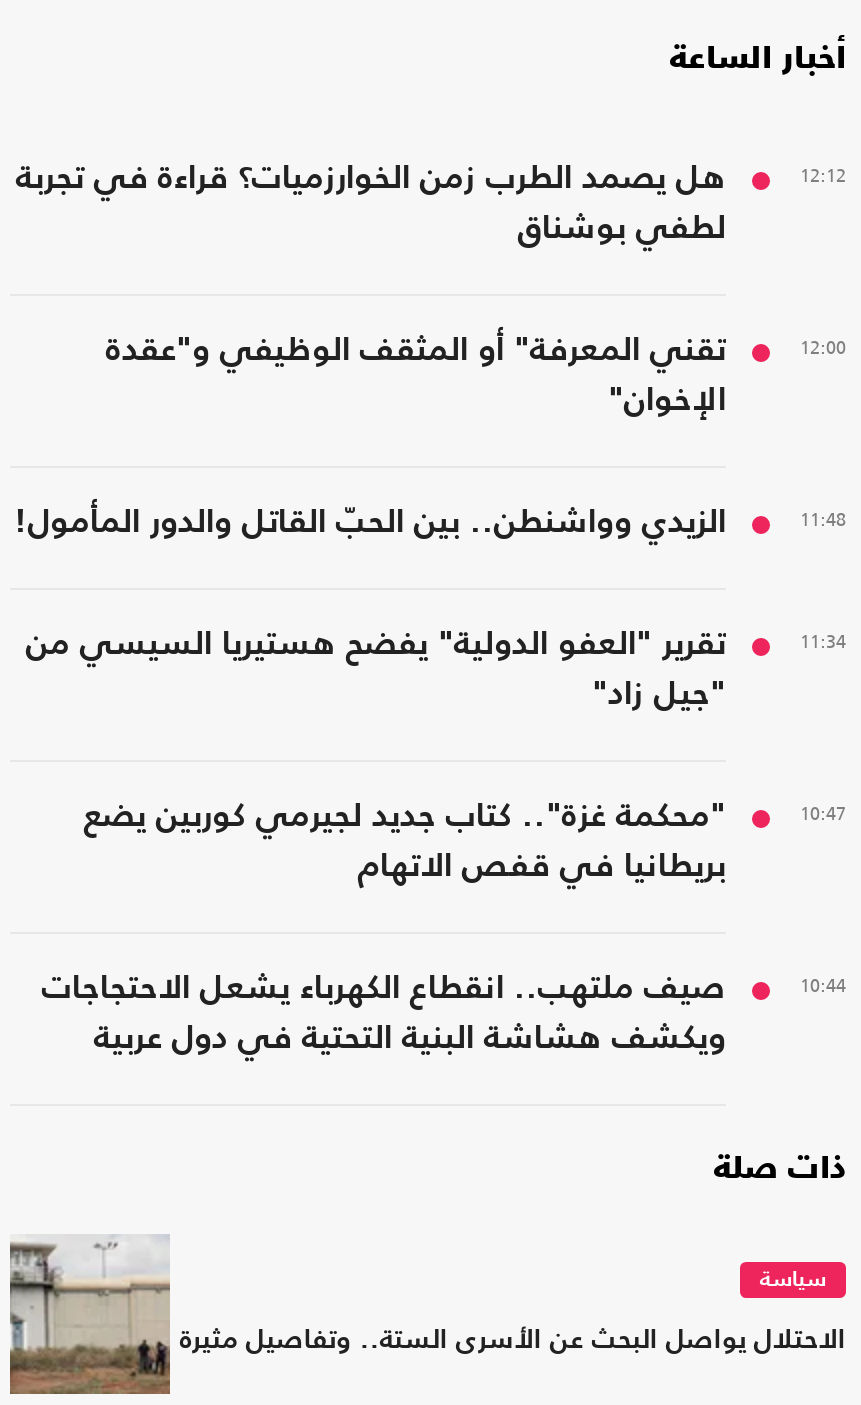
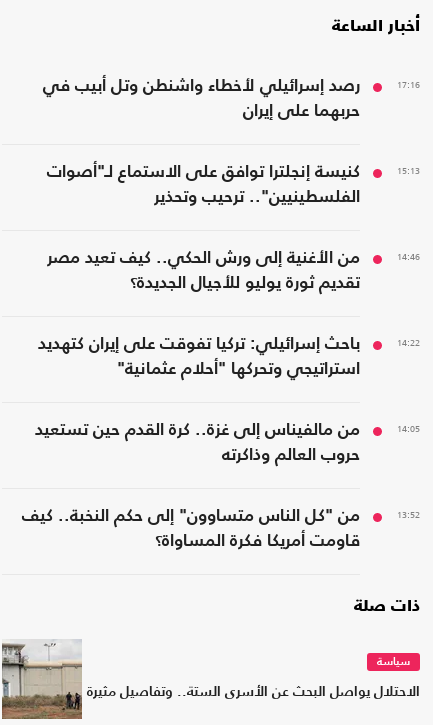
[16,161,846,245] 12:12 | هل يصمد الطرب زمن الخوارزميات؟ قراءة في تجربة | لطفي بوشناق -> [43,78,420,120] 17:16 | رصد إسرائيلي لأخطاء واشنطن وتل أبيب في | حربهما على إيران
[106,333,846,417] 12:00 | تقني المعرفة" أو المثقف الوظيفي و"عقدة | الإخوان" -> [47,164,420,206] 15:13 | كنيسة إنجلترا توافق على الاستماع لـ"أصوات | الفلسطينيين".. ترحيب وتحذير
[14,505,846,539] 11:48 | الزيدي وواشنطن.. بين الحبّ القاتل والدور المأمول! -> [47,250,420,292] 14:46 | من الأغنية إلى ورش الحكي.. كيف تعيد مصر | تقديم ثورة يوليو للأجيال الجديدة؟
[26,627,846,711] 11:34 | تقرير "العفو الدولية" يفضح هستيريا السيسي من | "جيل زاد" -> [38,336,420,378] 14:22 | باحث إسرائيلي: تركيا تفوقت على إيران كتهديد | استراتيجي وتحركها "أحلام عثمانية"
[84,799,846,883] 10:47 | "محكمة غزة".. كتاب جديد لجيرمي كوربين يضع | بريطانيا في قفص الاتهام -> [35,422,420,464] 14:05 | من مالفيناس إلى غزة.. كرة القدم حين تستعيد | حروب العالم وذاكرته
[42,971,846,1055] 10:44 | صيف ملتهب.. انقطاع الكهرباء يشعل الاحتجاجات | ويكشف هشاشة البنية التحتية في دول عربية -> [22,508,420,550] 13:52 | من "كل الناس متساوون" إلى حكم النخبة.. كيف | قاومت أمريكا فكرة المساواة؟

